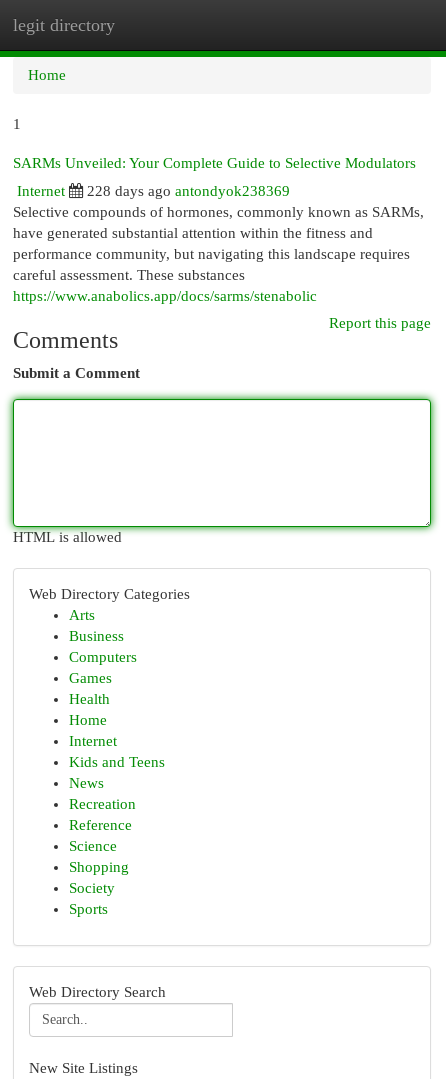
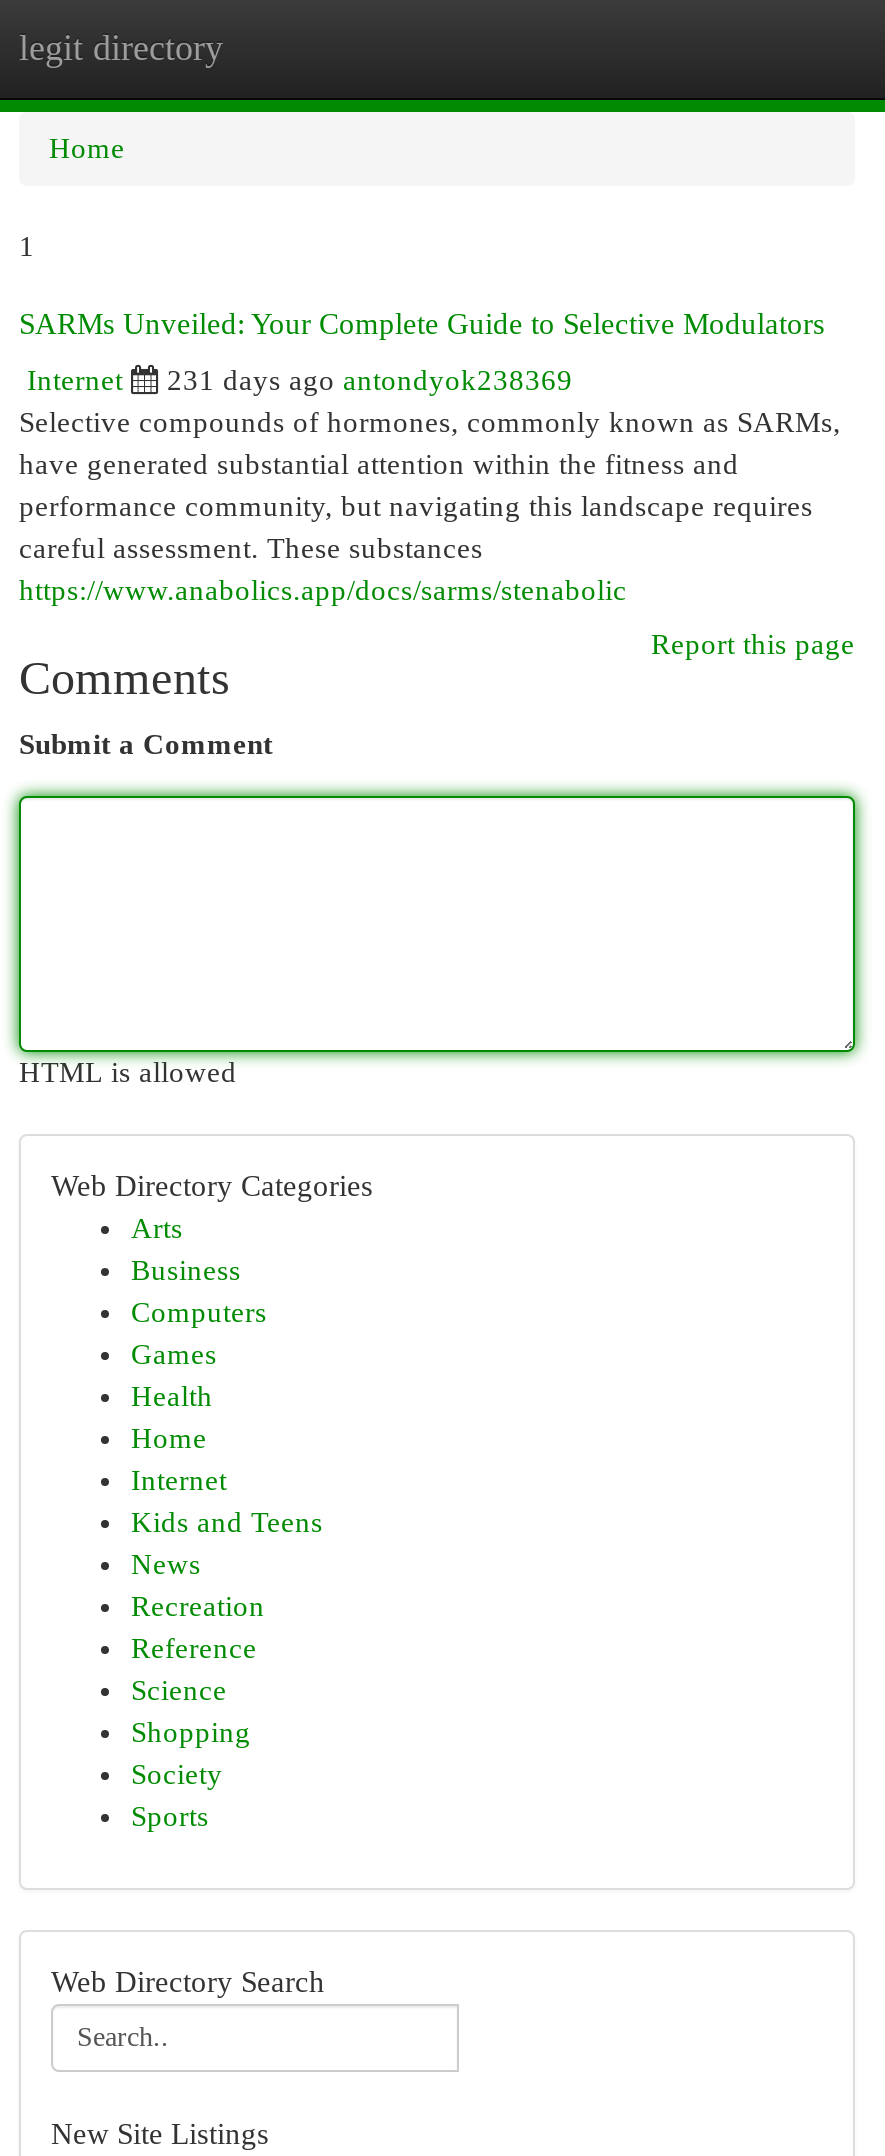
[87,183,290,199] 228 days ago antondyok238369 -> [167,364,573,396] 231 days ago antondyok238369

